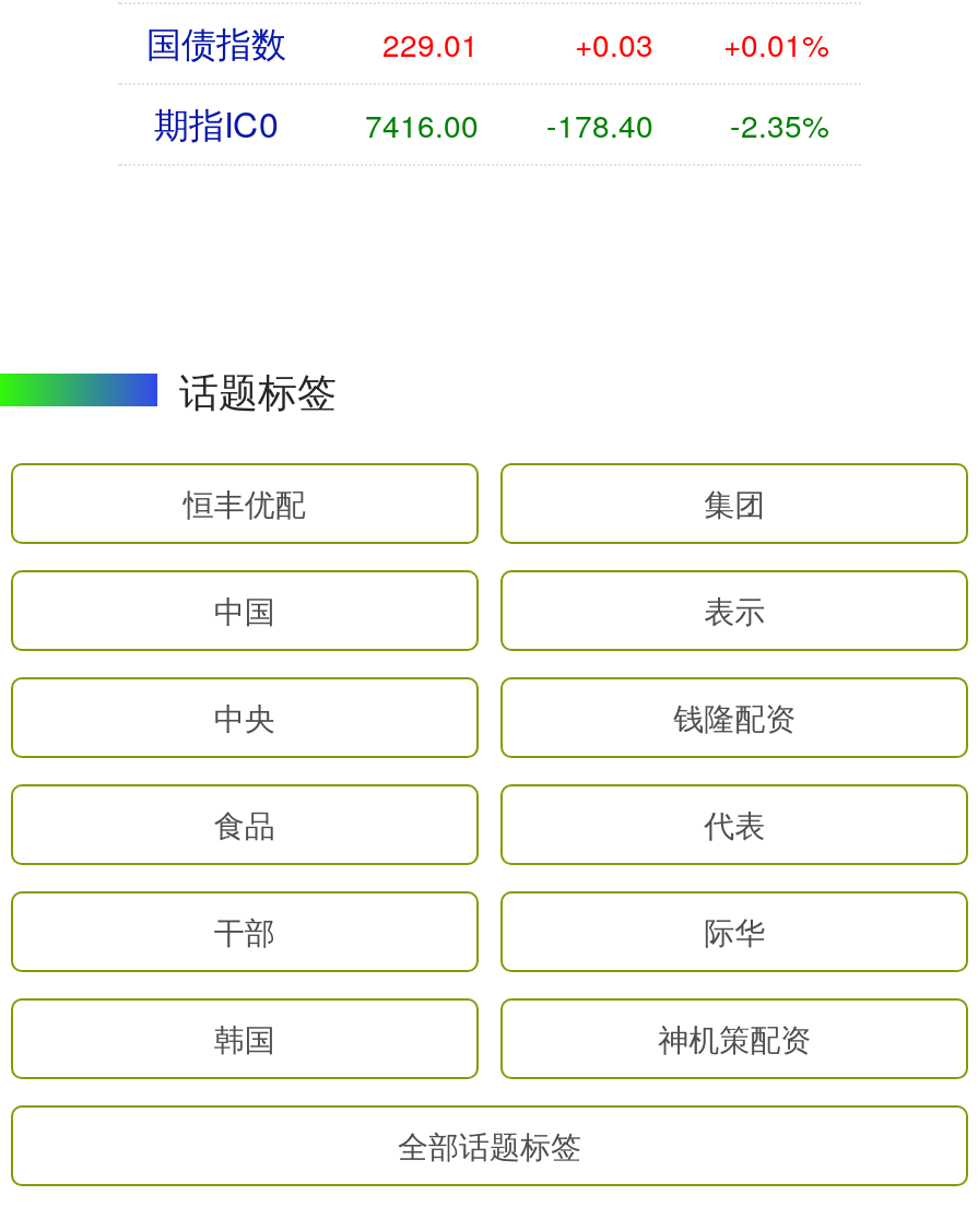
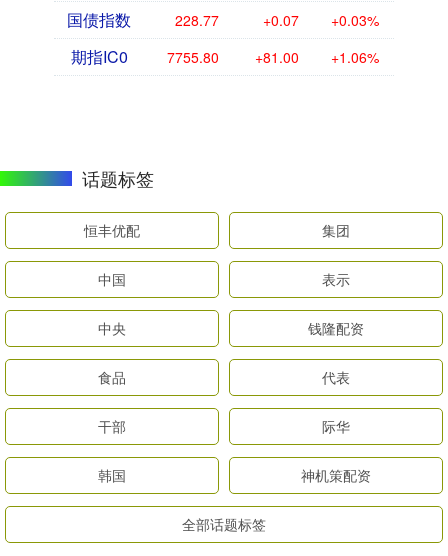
[382,23,479,66] 229.01 -> [175,10,219,30] 228.77
[575,23,653,66] +0.03 -> [263,10,299,30] +0.07
[723,23,828,66] +0.01% -> [331,10,379,30] +0.03%
[365,104,479,147] 7416.00 -> [167,47,219,67] 7755.80
[546,104,653,147] -178.40 -> [255,47,299,67] +81.00
[730,104,828,147] -2.35% -> [331,47,379,67] +1.06%

